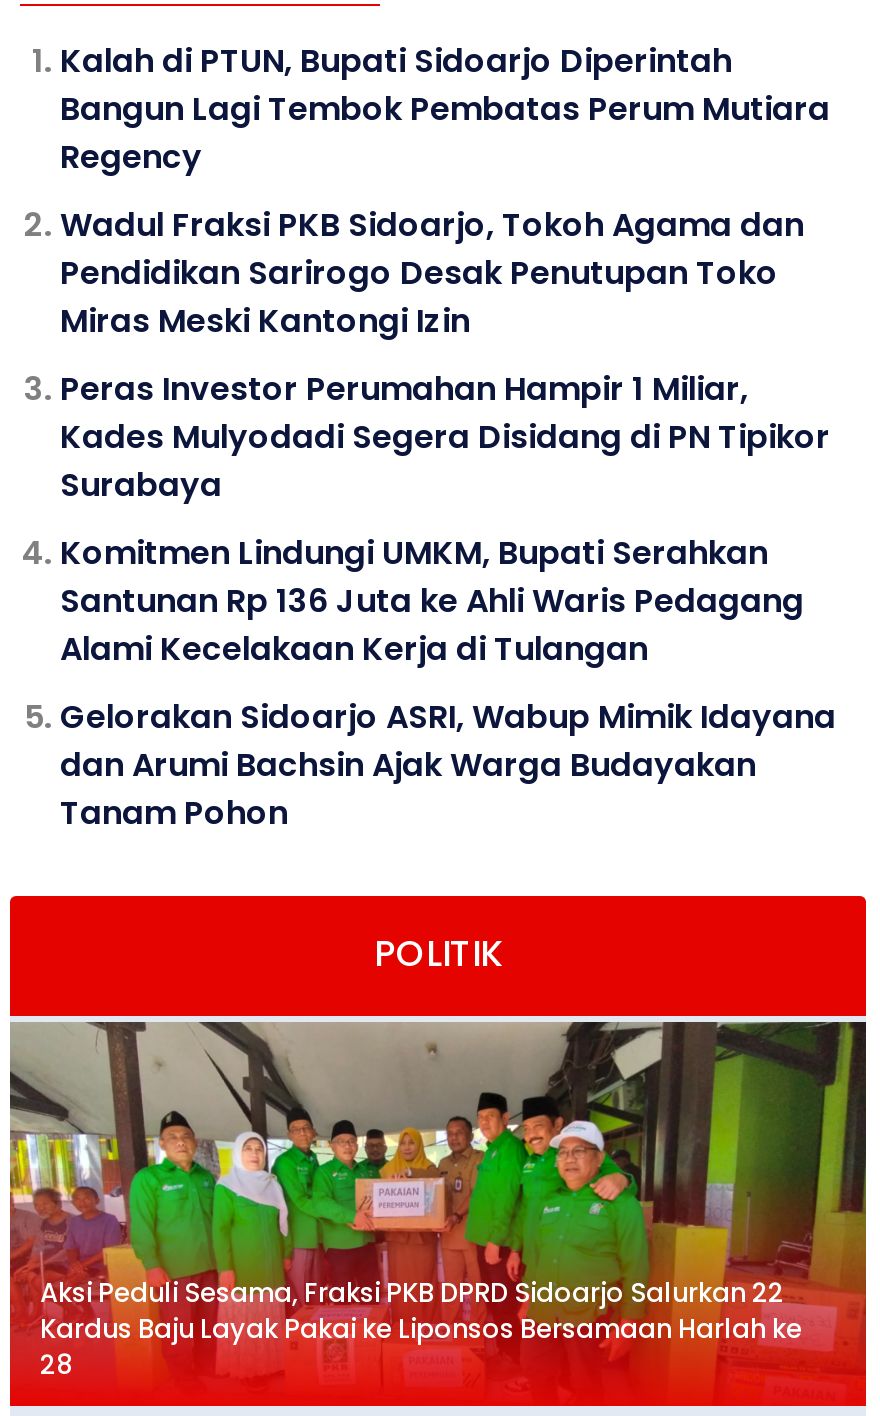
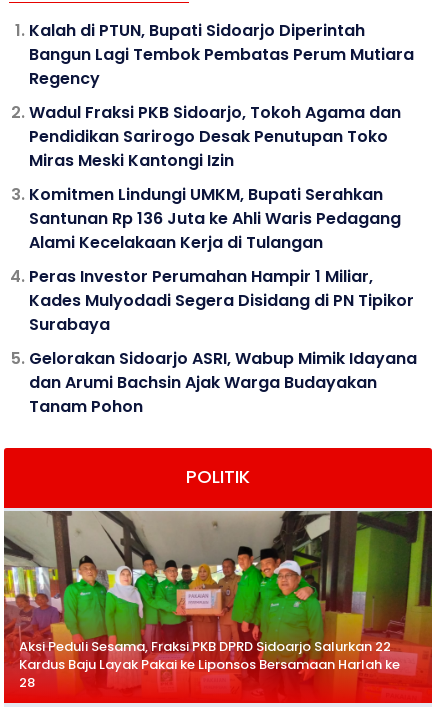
moved [60,366,830,508] -> [29,265,414,336]: Peras Investor Perumahan Hampir 1 Miliar, | Kades Mulyodadi Segera Disidang di PN Tipikor | Surabaya
moved [60,530,804,672] -> [29,183,401,254]: Komitmen Lindungi UMKM, Bupati Serahkan | Santunan Rp 136 Juta ke Ahli Waris Pedagang | Alami Kecelakaan Kerja di Tulangan

